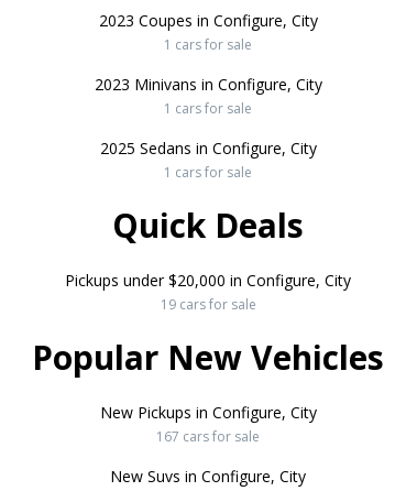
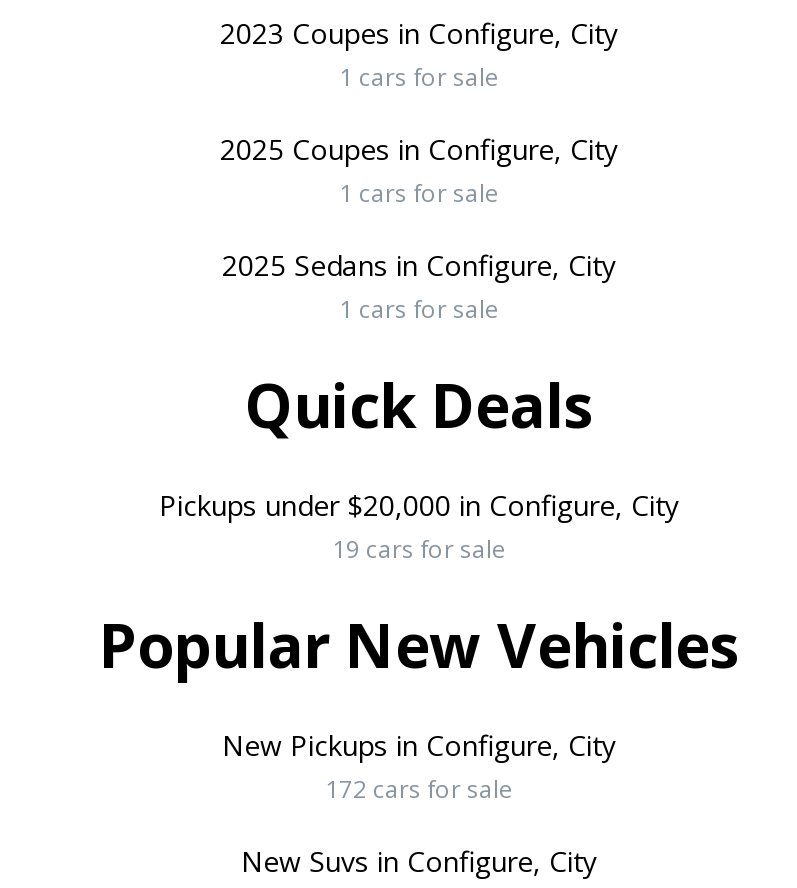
[94,74,322,95] 2023 Minivans in Configure, City -> [220,131,618,169] 2025 Coupes in Configure, City
[156,428,260,446] 167 cars for sale -> [325,773,513,807] 172 cars for sale

